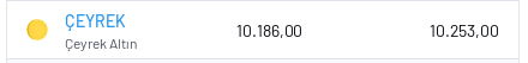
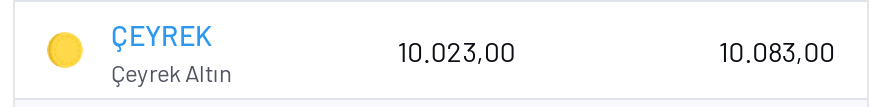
[237,20,303,40] 10.186,00 -> [397,33,516,67] 10.023,00
[429,20,499,40] 10.253,00 -> [719,33,835,67] 10.083,00

